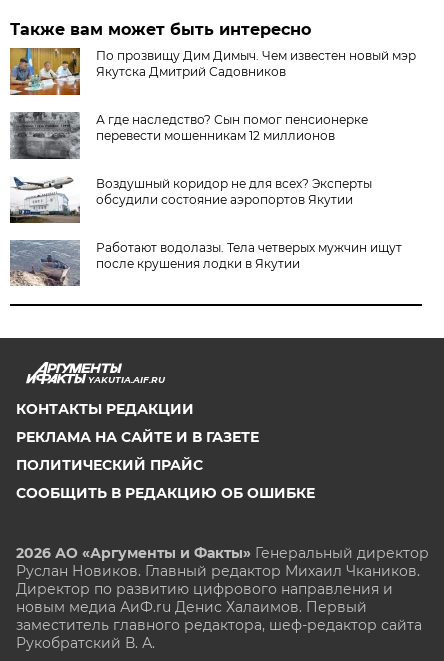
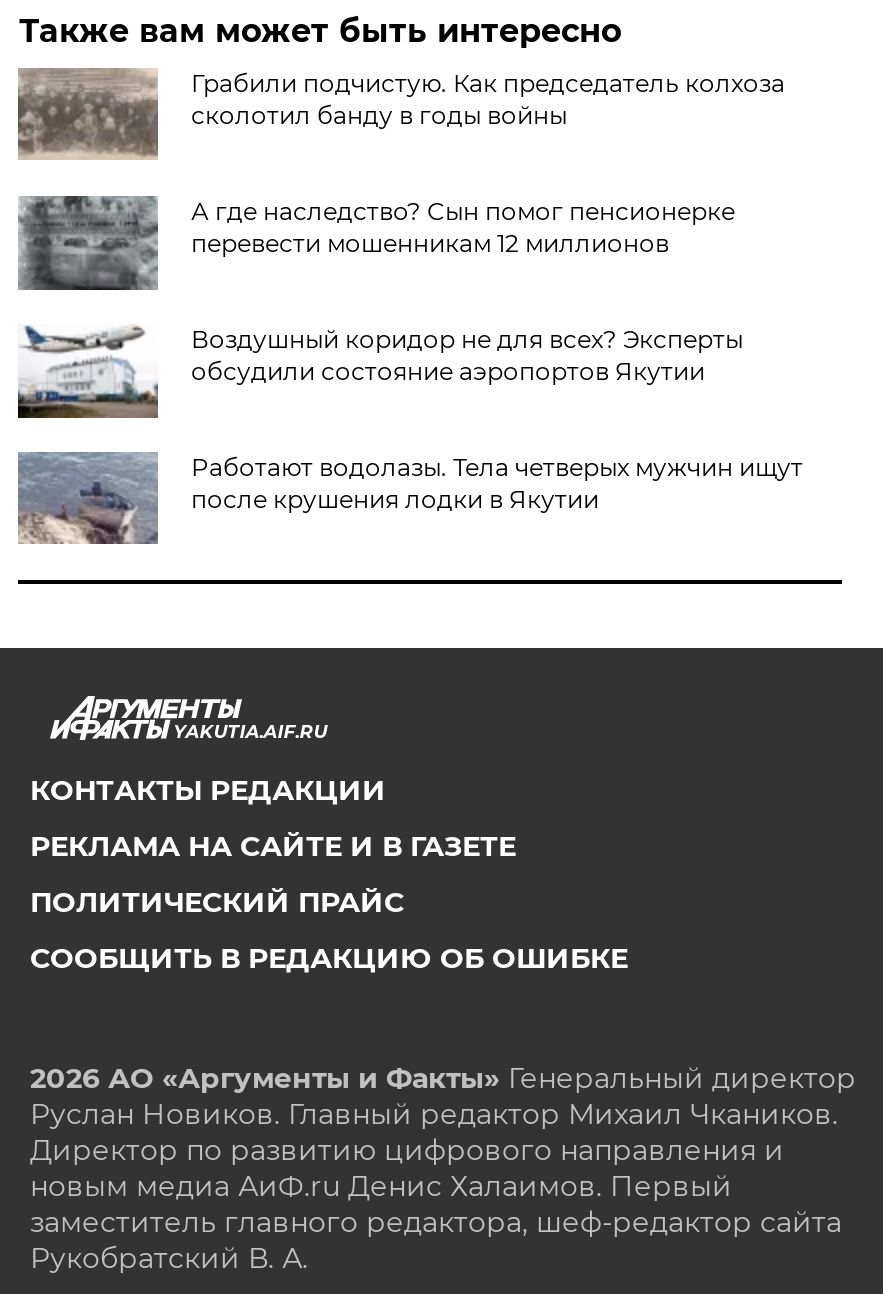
[9,47,416,96] [image] | По прозвищу Дим Димыч. Чем известен новый мэр | Якутска Дмитрий Садовников -> [16,68,785,162] [image] | Грабили подчистую. Как председатель колхоза | сколотил банду в годы войны

